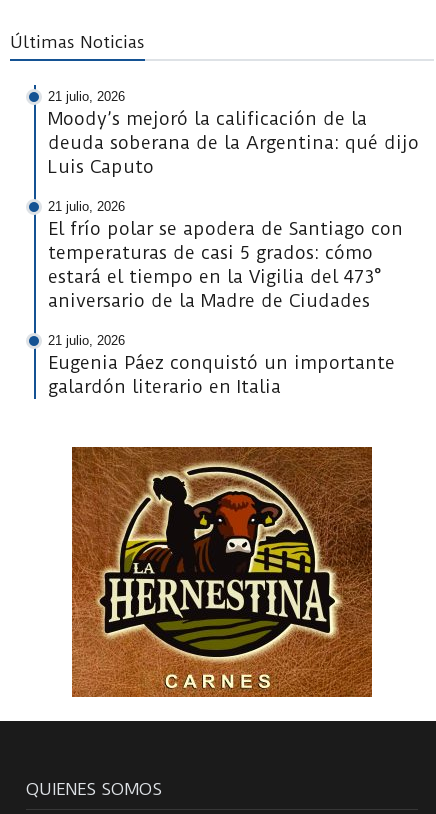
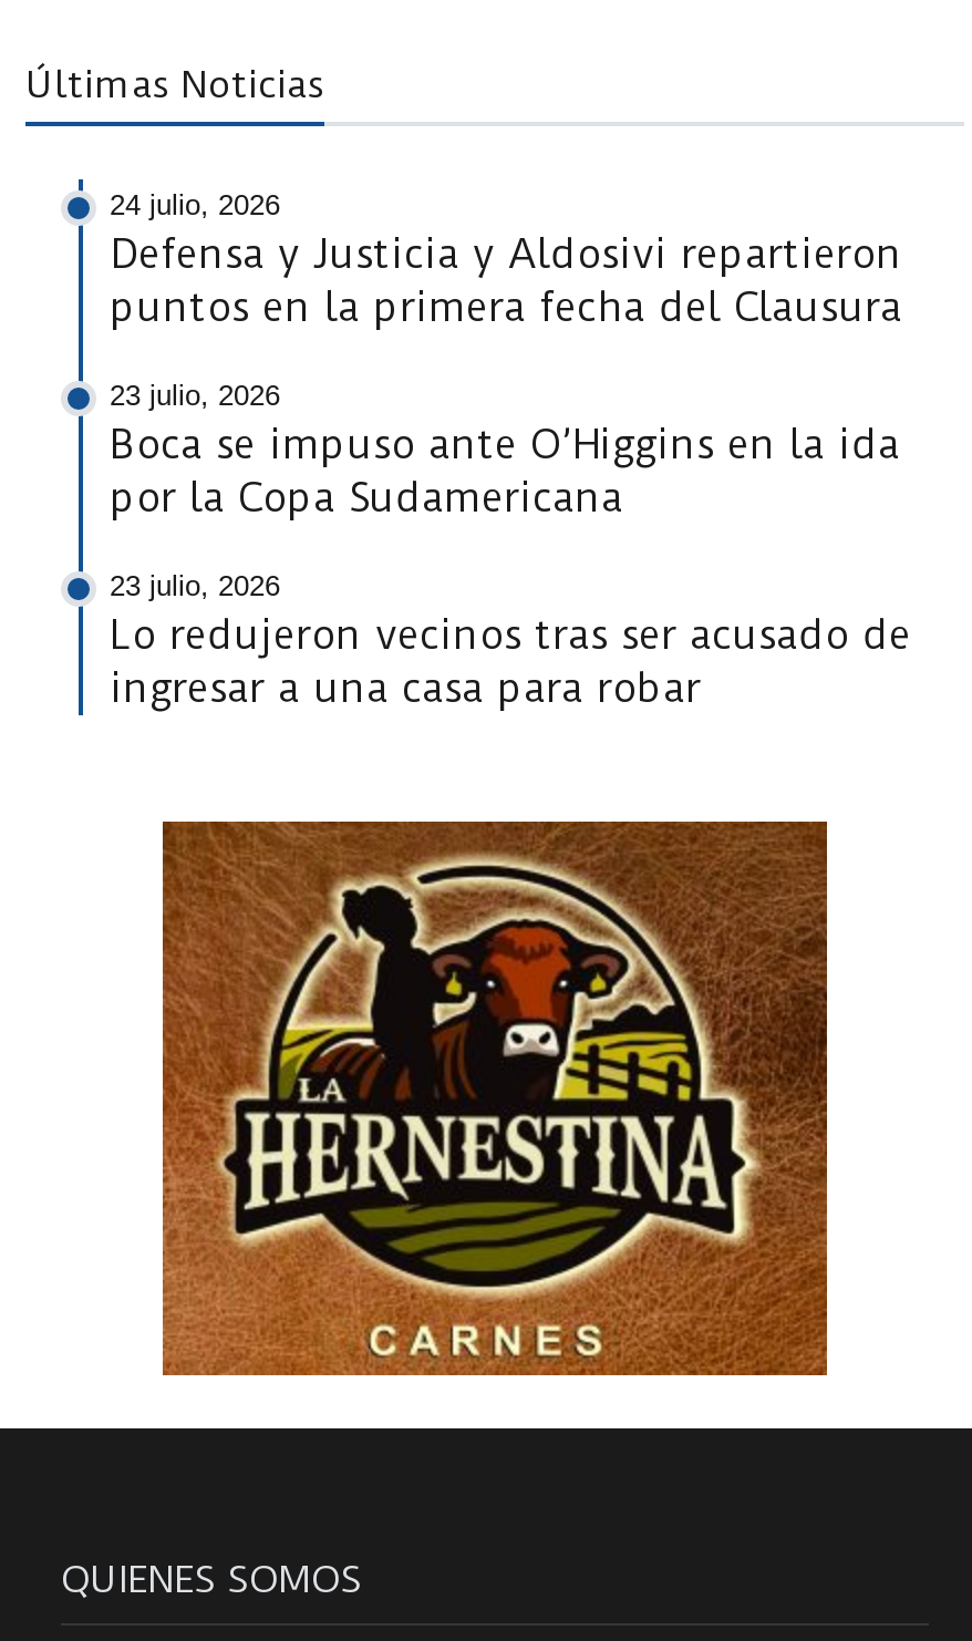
[48,89,419,177] 21 julio, 2026 | Moody’s mejoró la calificación de la | deuda soberana de la Argentina: qué dijo | Luis Caputo -> [110,188,902,329] 24 julio, 2026 | Defensa y Justicia y Aldosivi repartieron | puntos en la primera fecha del Clausura
[48,199,403,311] 21 julio, 2026 | El frío polar se apodera de Santiago con | temperaturas de casi 5 grados: cómo | estará el tiempo en la Vigilia del 473° | aniversario de la Madre de Ciudades -> [110,378,900,520] 23 julio, 2026 | Boca se impuso ante O’Higgins en la ida | por la Copa Sudamericana
[48,333,395,397] 21 julio, 2026 | Eugenia Páez conquistó un importante | galardón literario en Italia -> [110,568,911,710] 23 julio, 2026 | Lo redujeron vecinos tras ser acusado de | ingresar a una casa para robar

